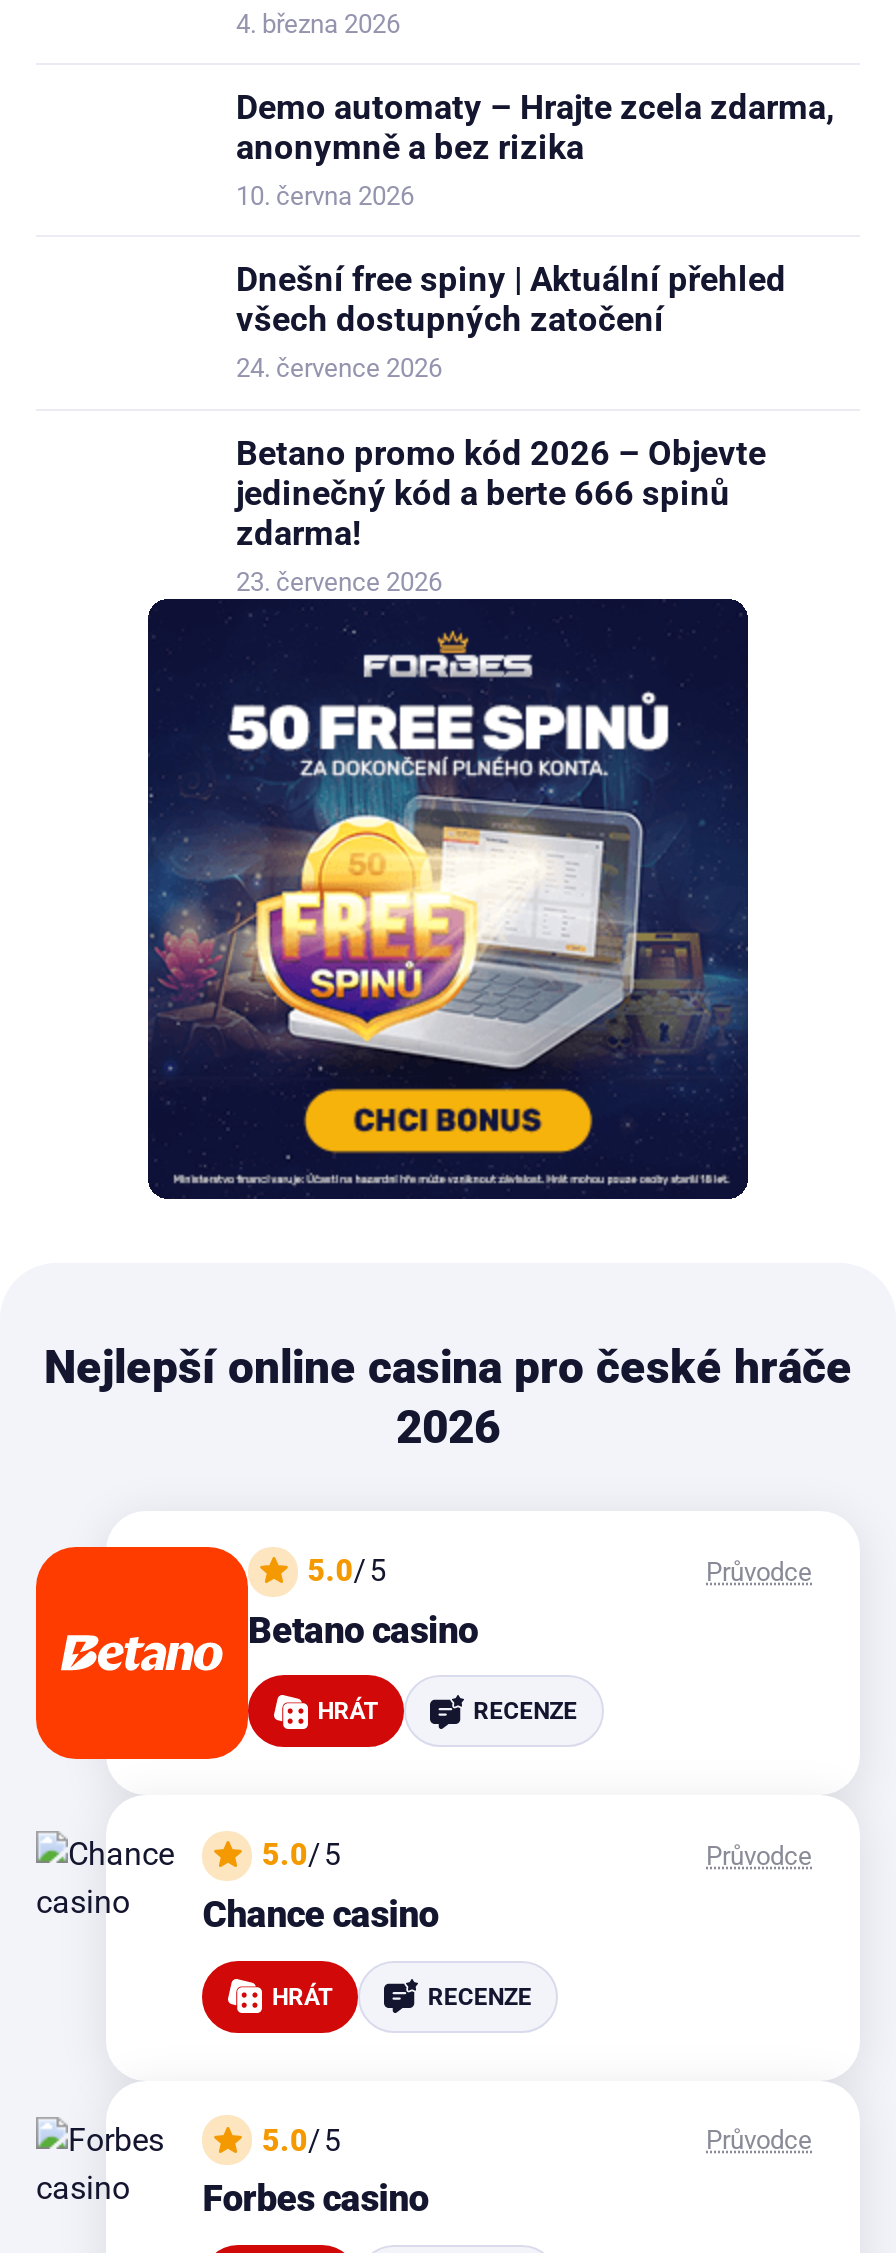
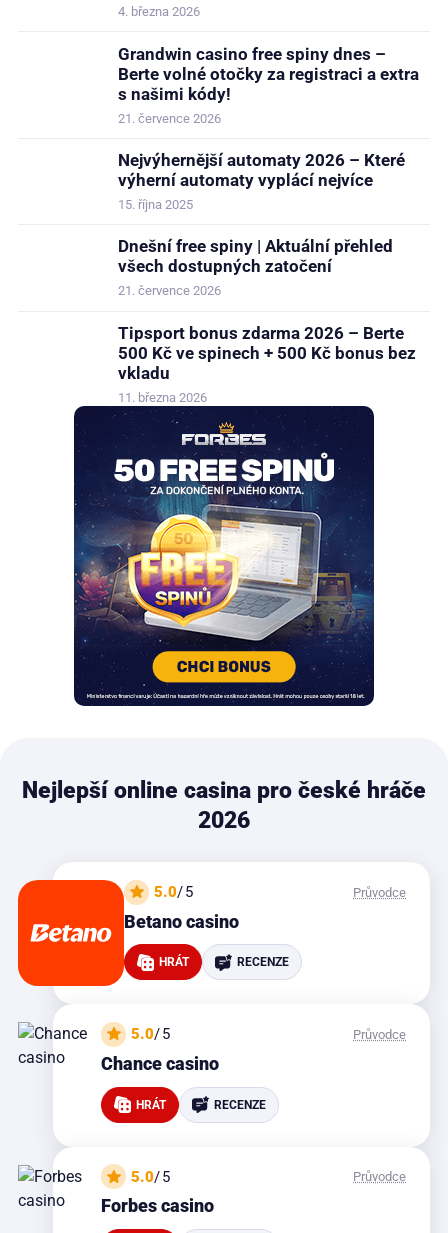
[236,87,834,211] Demo automaty – Hrajte zcela zdarma, | anonymně a bez rizika | 10. června 2026 -> [118,44,419,212] Grandwin casino free spiny dnes – | Berte volné otočky za registraci a extra | s našimi kódy! | 21. července 2026 | Nejvýhernější automaty 2026 – Které | výherní automaty vyplácí nejvíce | 15. října 2025
[236,354,442,384] 24. července 2026 -> [118,283,221,298] 21. července 2026
[236,433,766,597] Betano promo kód 2026 – Objevte | jedinečný kód a berte 666 spinů | zdarma! | 23. července 2026 -> [118,323,416,405] Tipsport bonus zdarma 2026 – Berte | 500 Kč ve spinech + 500 Kč bonus bez | vkladu | 11. března 2026

